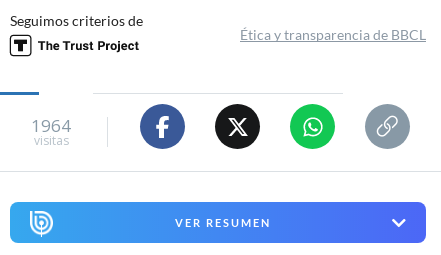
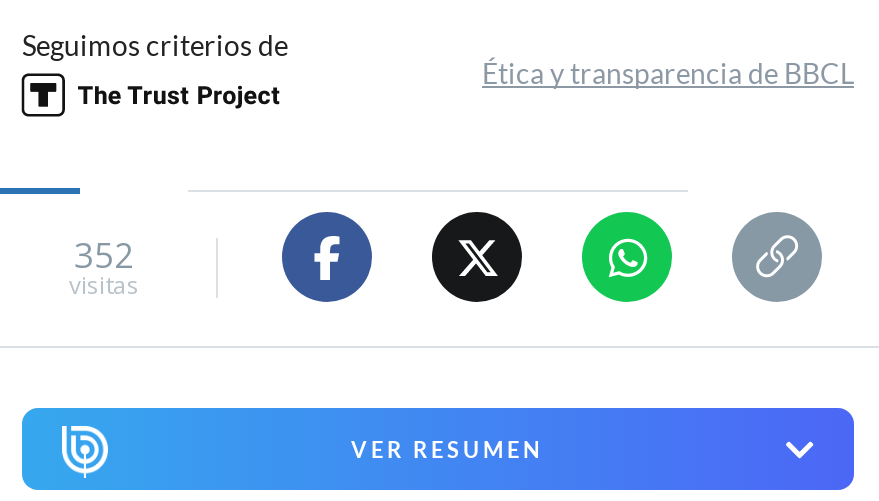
[31,114,71,137] 1964 -> [74,232,134,278] 352

